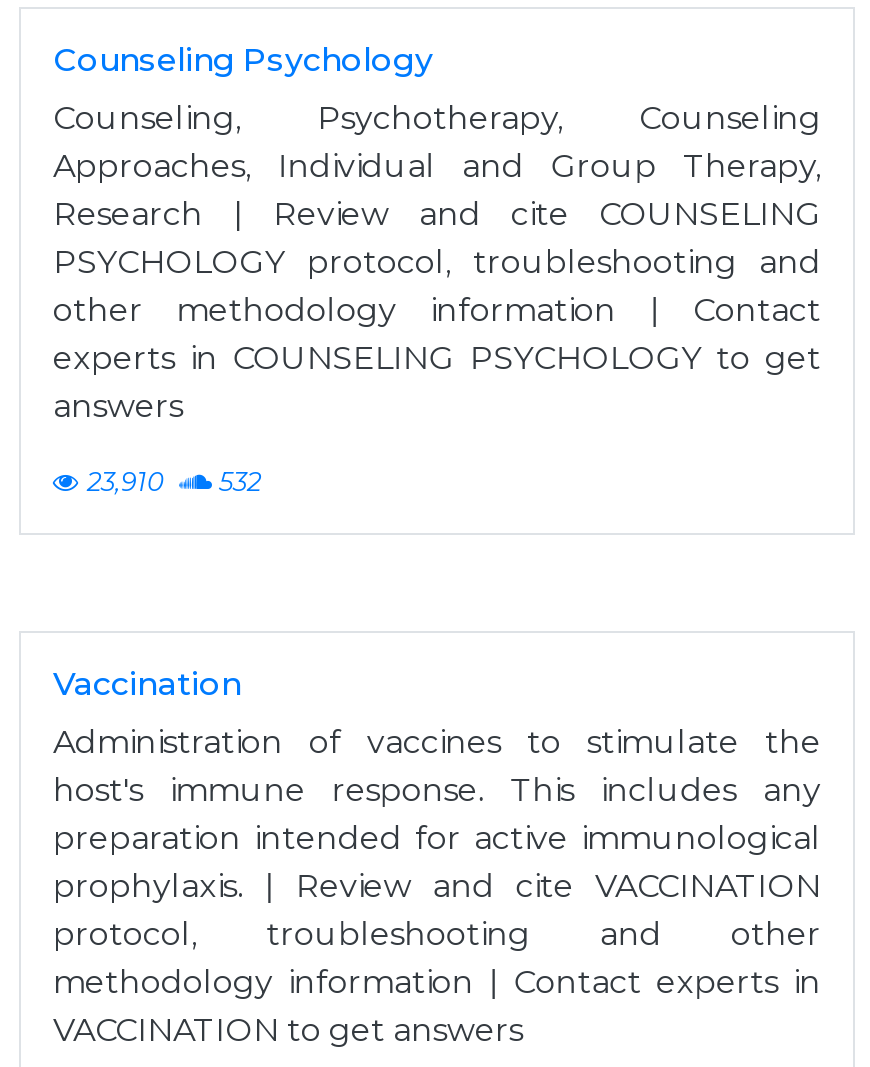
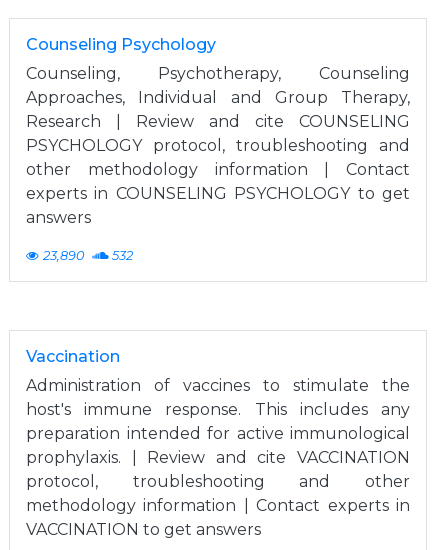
[87,466,261,496] 23,910 532 -> [43,248,133,263] 23,890 532

